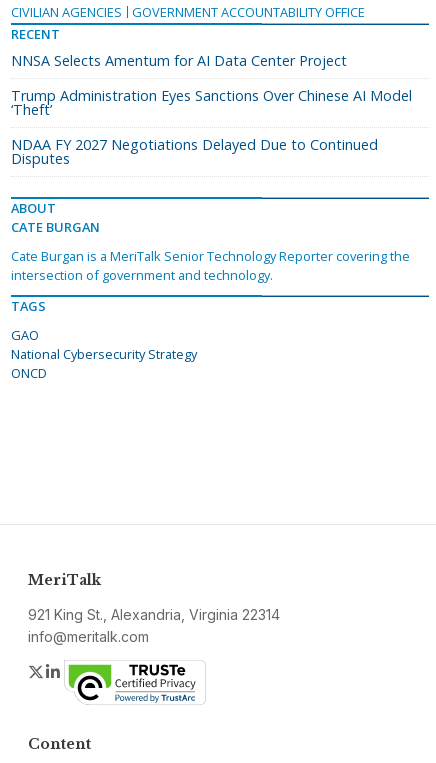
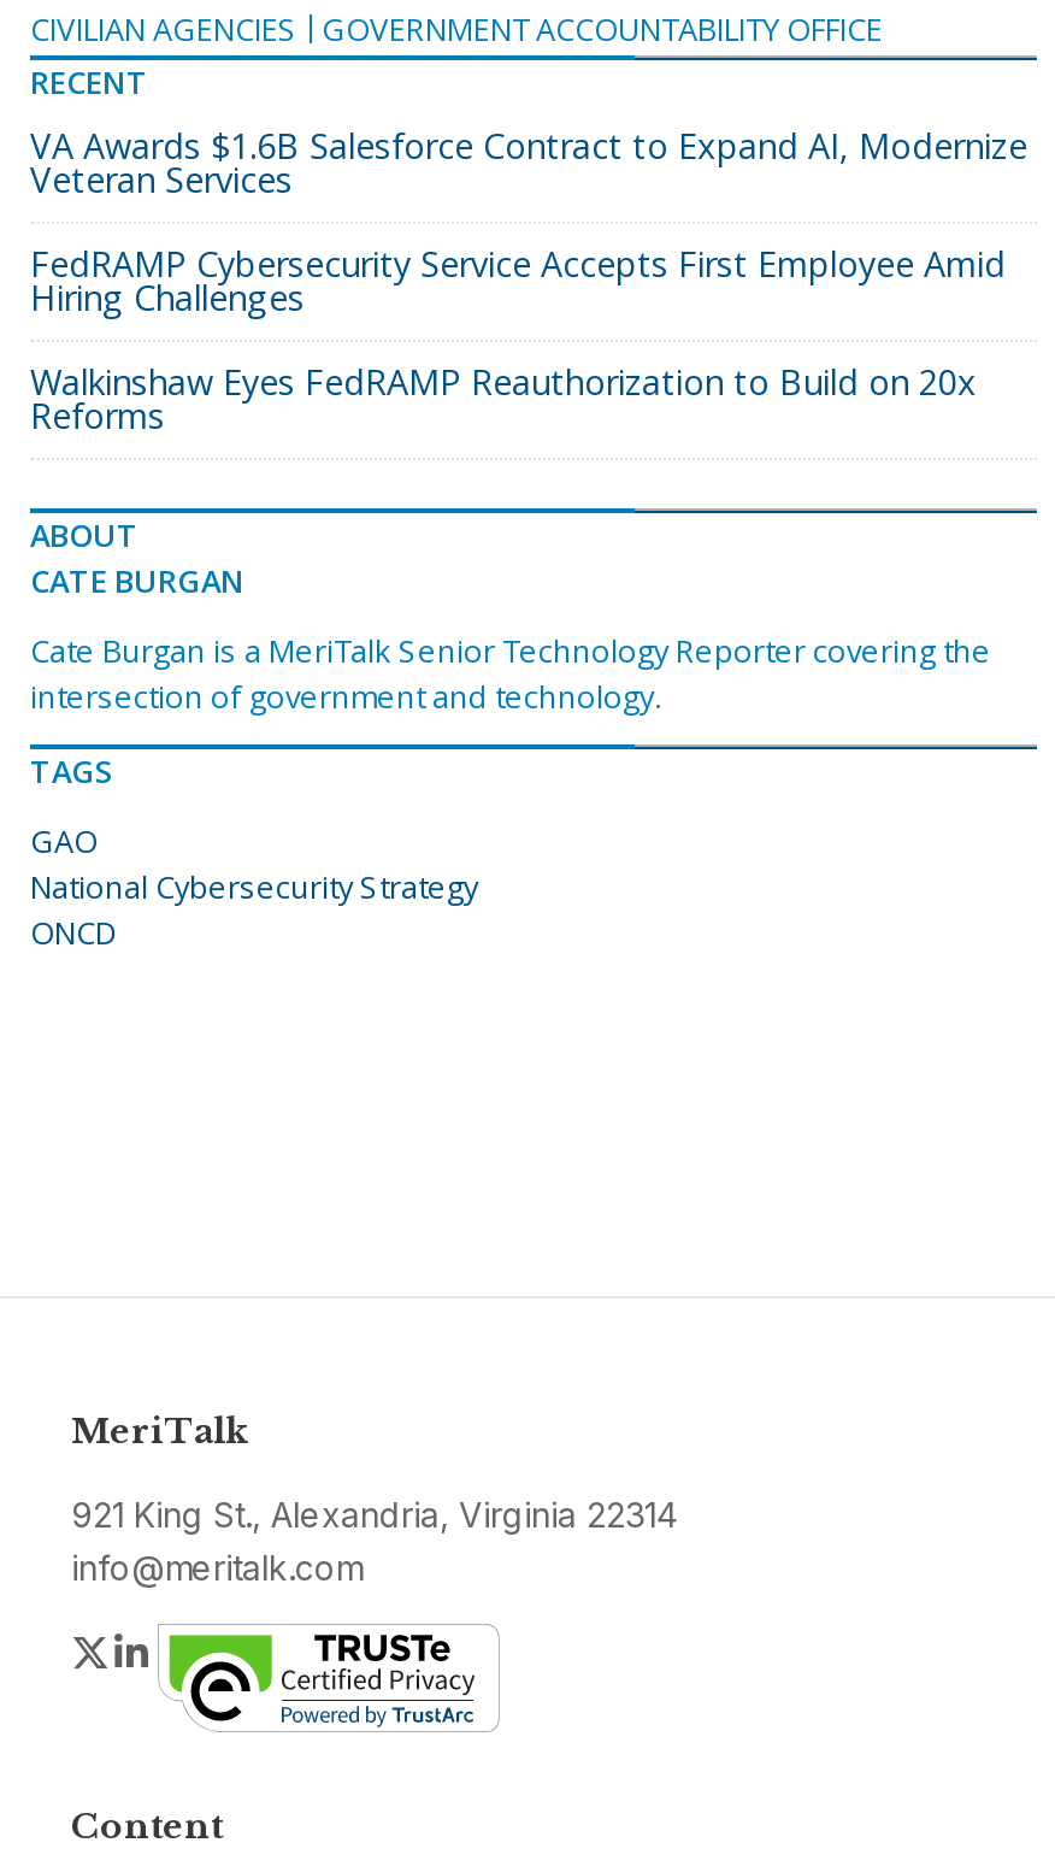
[11,51,347,70] NNSA Selects Amentum for AI Data Center Project -> [30,123,1027,203] VA Awards $1.6B Salesforce Contract to Expand AI, Modernize | Veteran Services
[11,86,412,119] Trump Administration Eyes Sanctions Over Chinese AI Model | ‘Theft’ -> [30,241,1006,321] FedRAMP Cybersecurity Service Accepts First Employee Amid | Hiring Challenges
[11,135,378,168] NDAA FY 2027 Negotiations Delayed Due to Continued | Disputes -> [30,359,977,439] Walkinshaw Eyes FedRAMP Reauthorization to Build on 20x | Reforms

